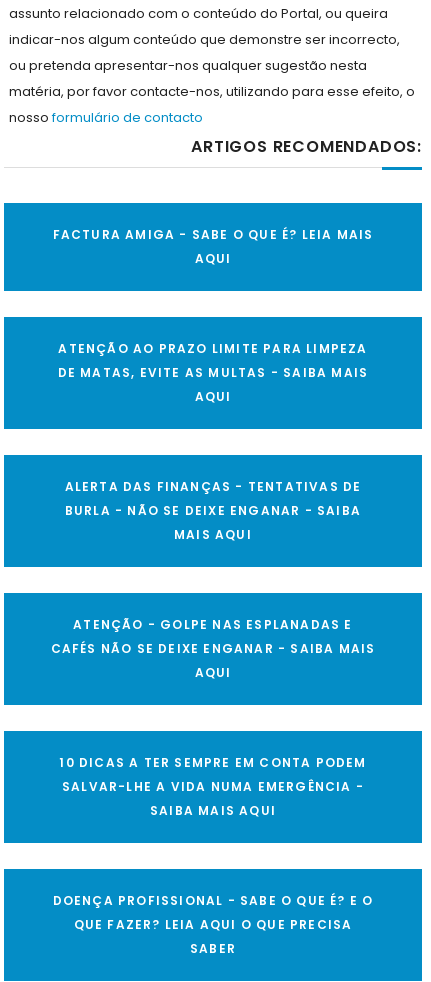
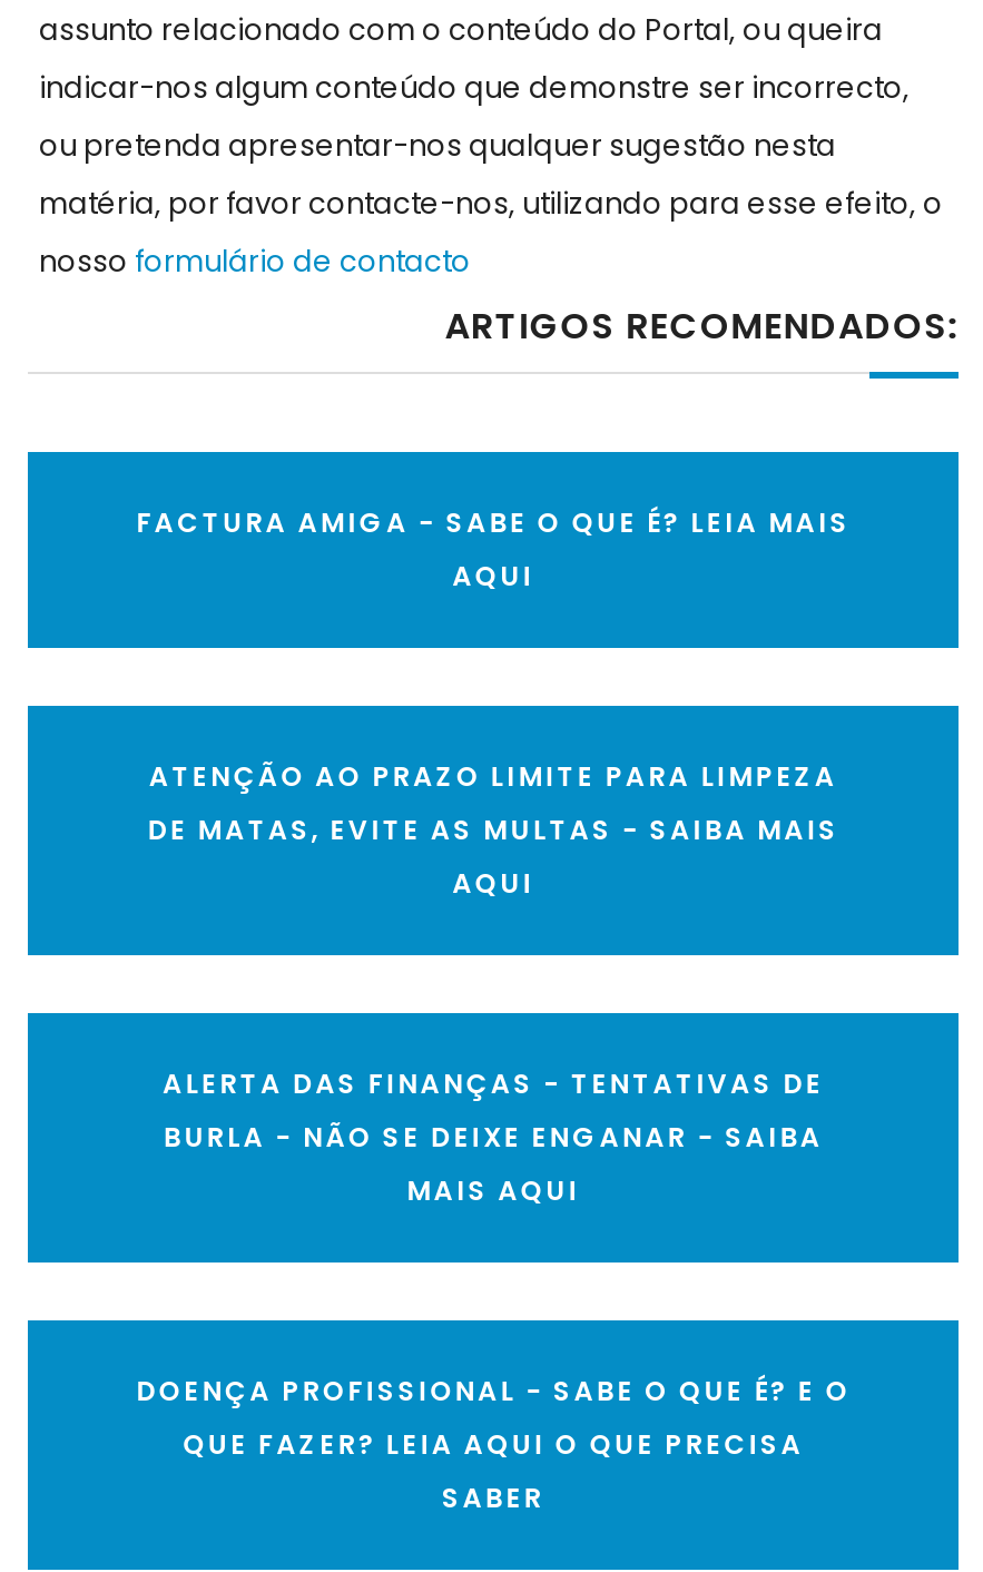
[51,616,375,681] ATENÇÃO - GOLPE NAS ESPLANADAS E | CAFÉS NÃO SE DEIXE ENGANAR - SAIBA MAIS | AQUI -> none
[59,754,367,819] 10 DICAS A TER SEMPRE EM CONTA PODEM | SALVAR-LHE A VIDA NUMA EMERGÊNCIA - | SAIBA MAIS AQUI -> none

